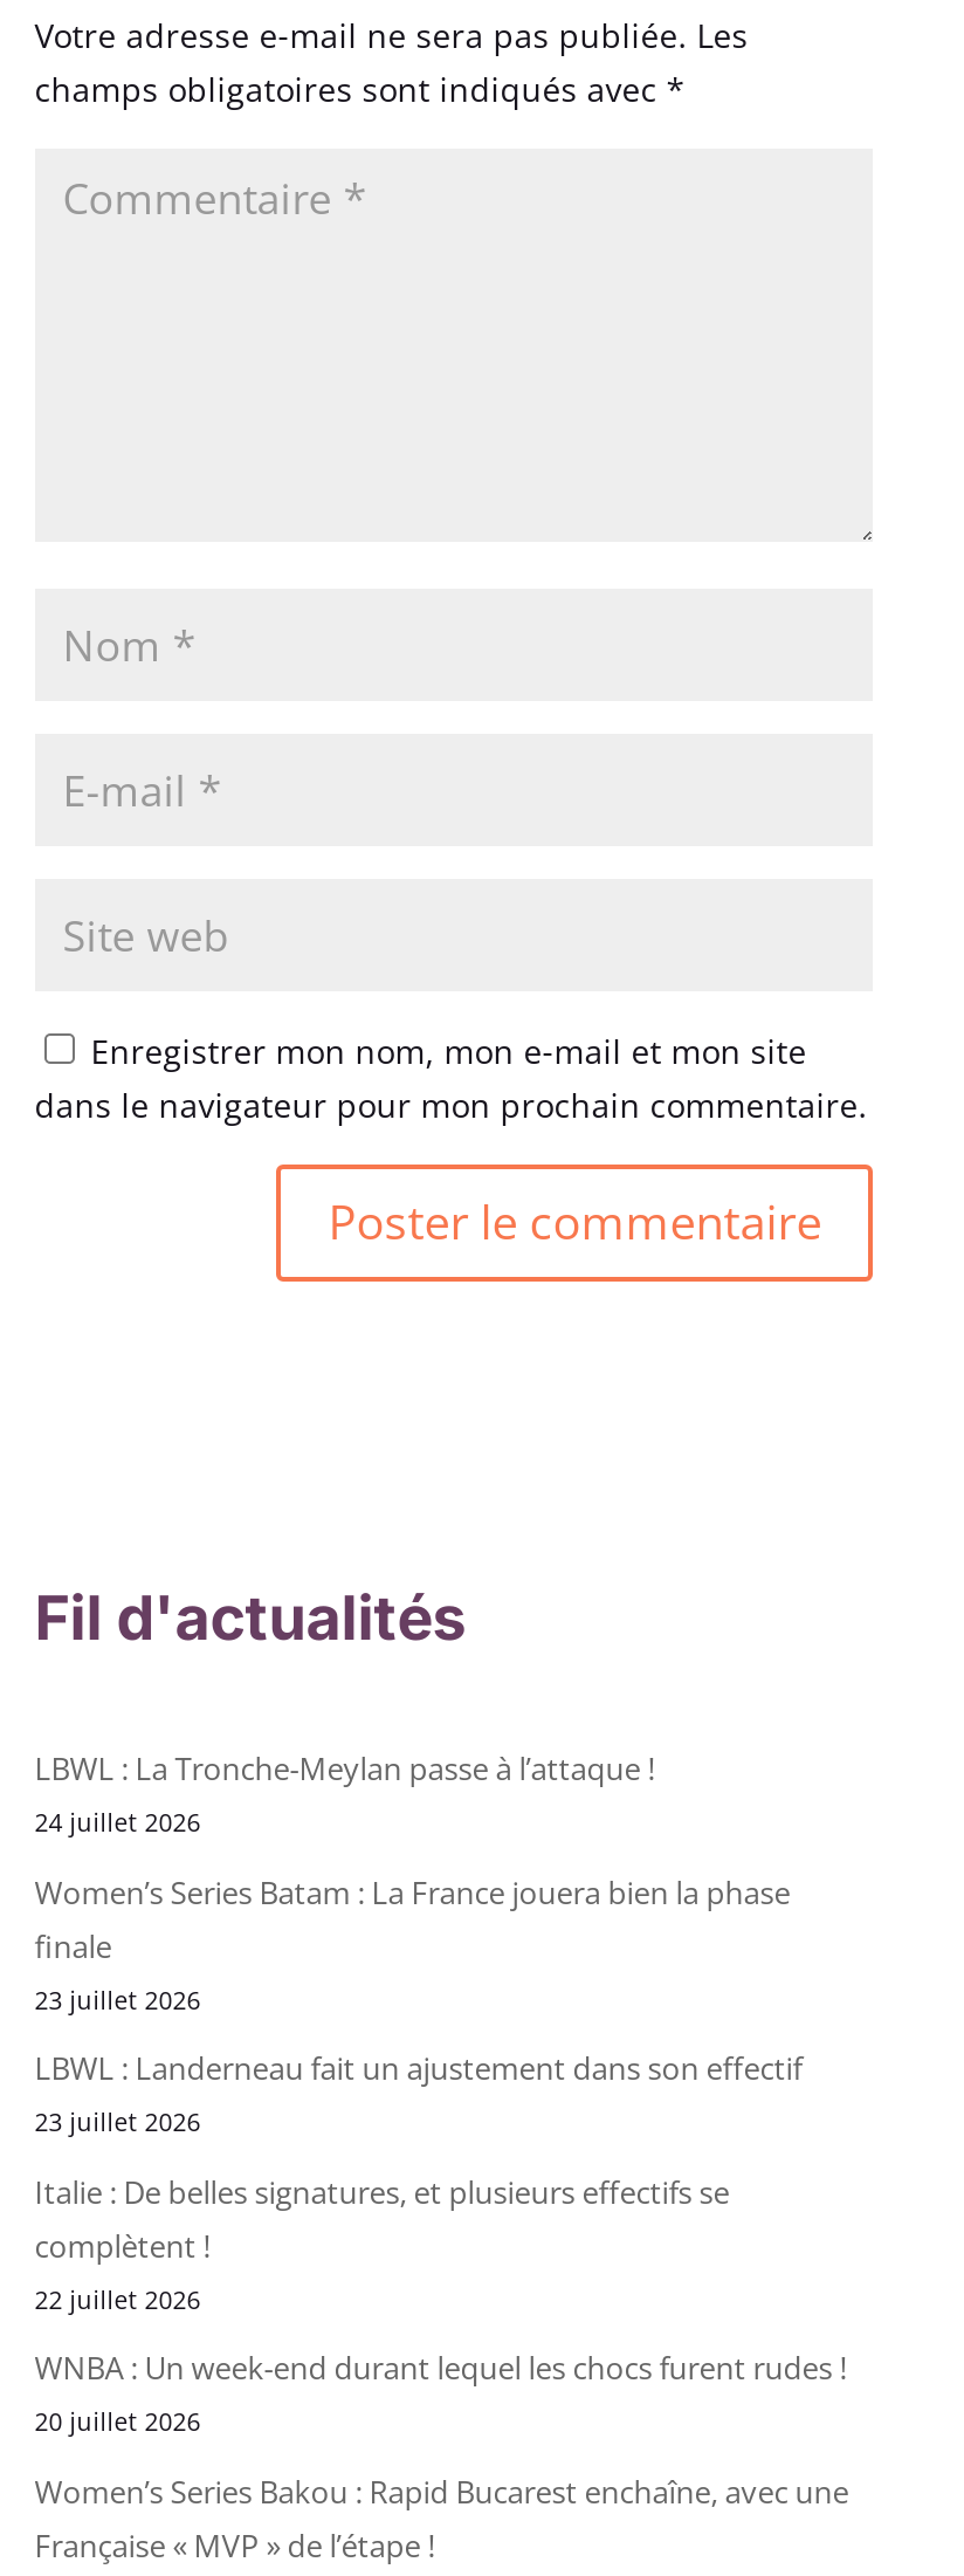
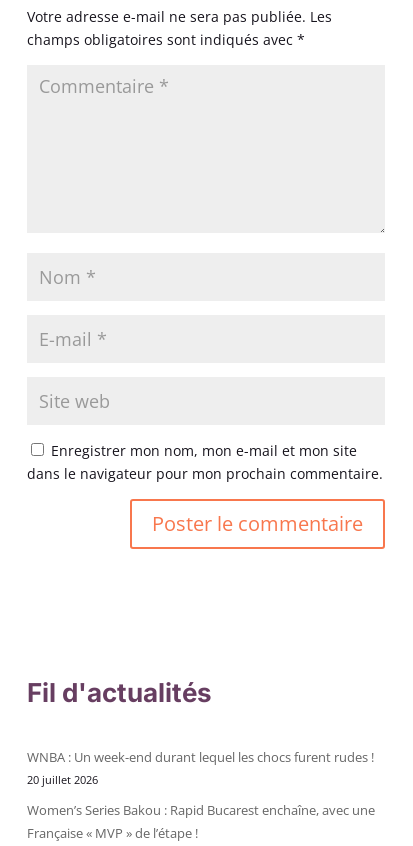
[35,1748,802,2316] LBWL : La Tronche-Meylan passe à l’attaque ! | 24 juillet 2026 | Women’s Series Batam : La France jouera bien la phase | finale | 23 juillet 2026 | LBWL : Landerneau fait un ajustement dans son effectif | 23 juillet 2026 | Italie : De belles signatures, et plusieurs effectifs se | complètent ! | 22 juillet 2026 -> none

